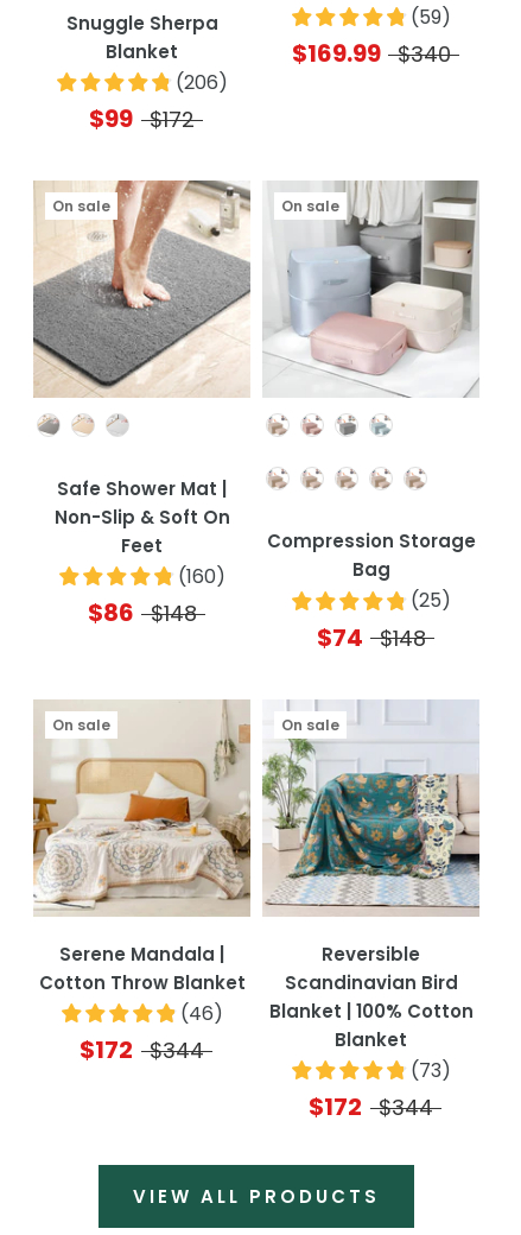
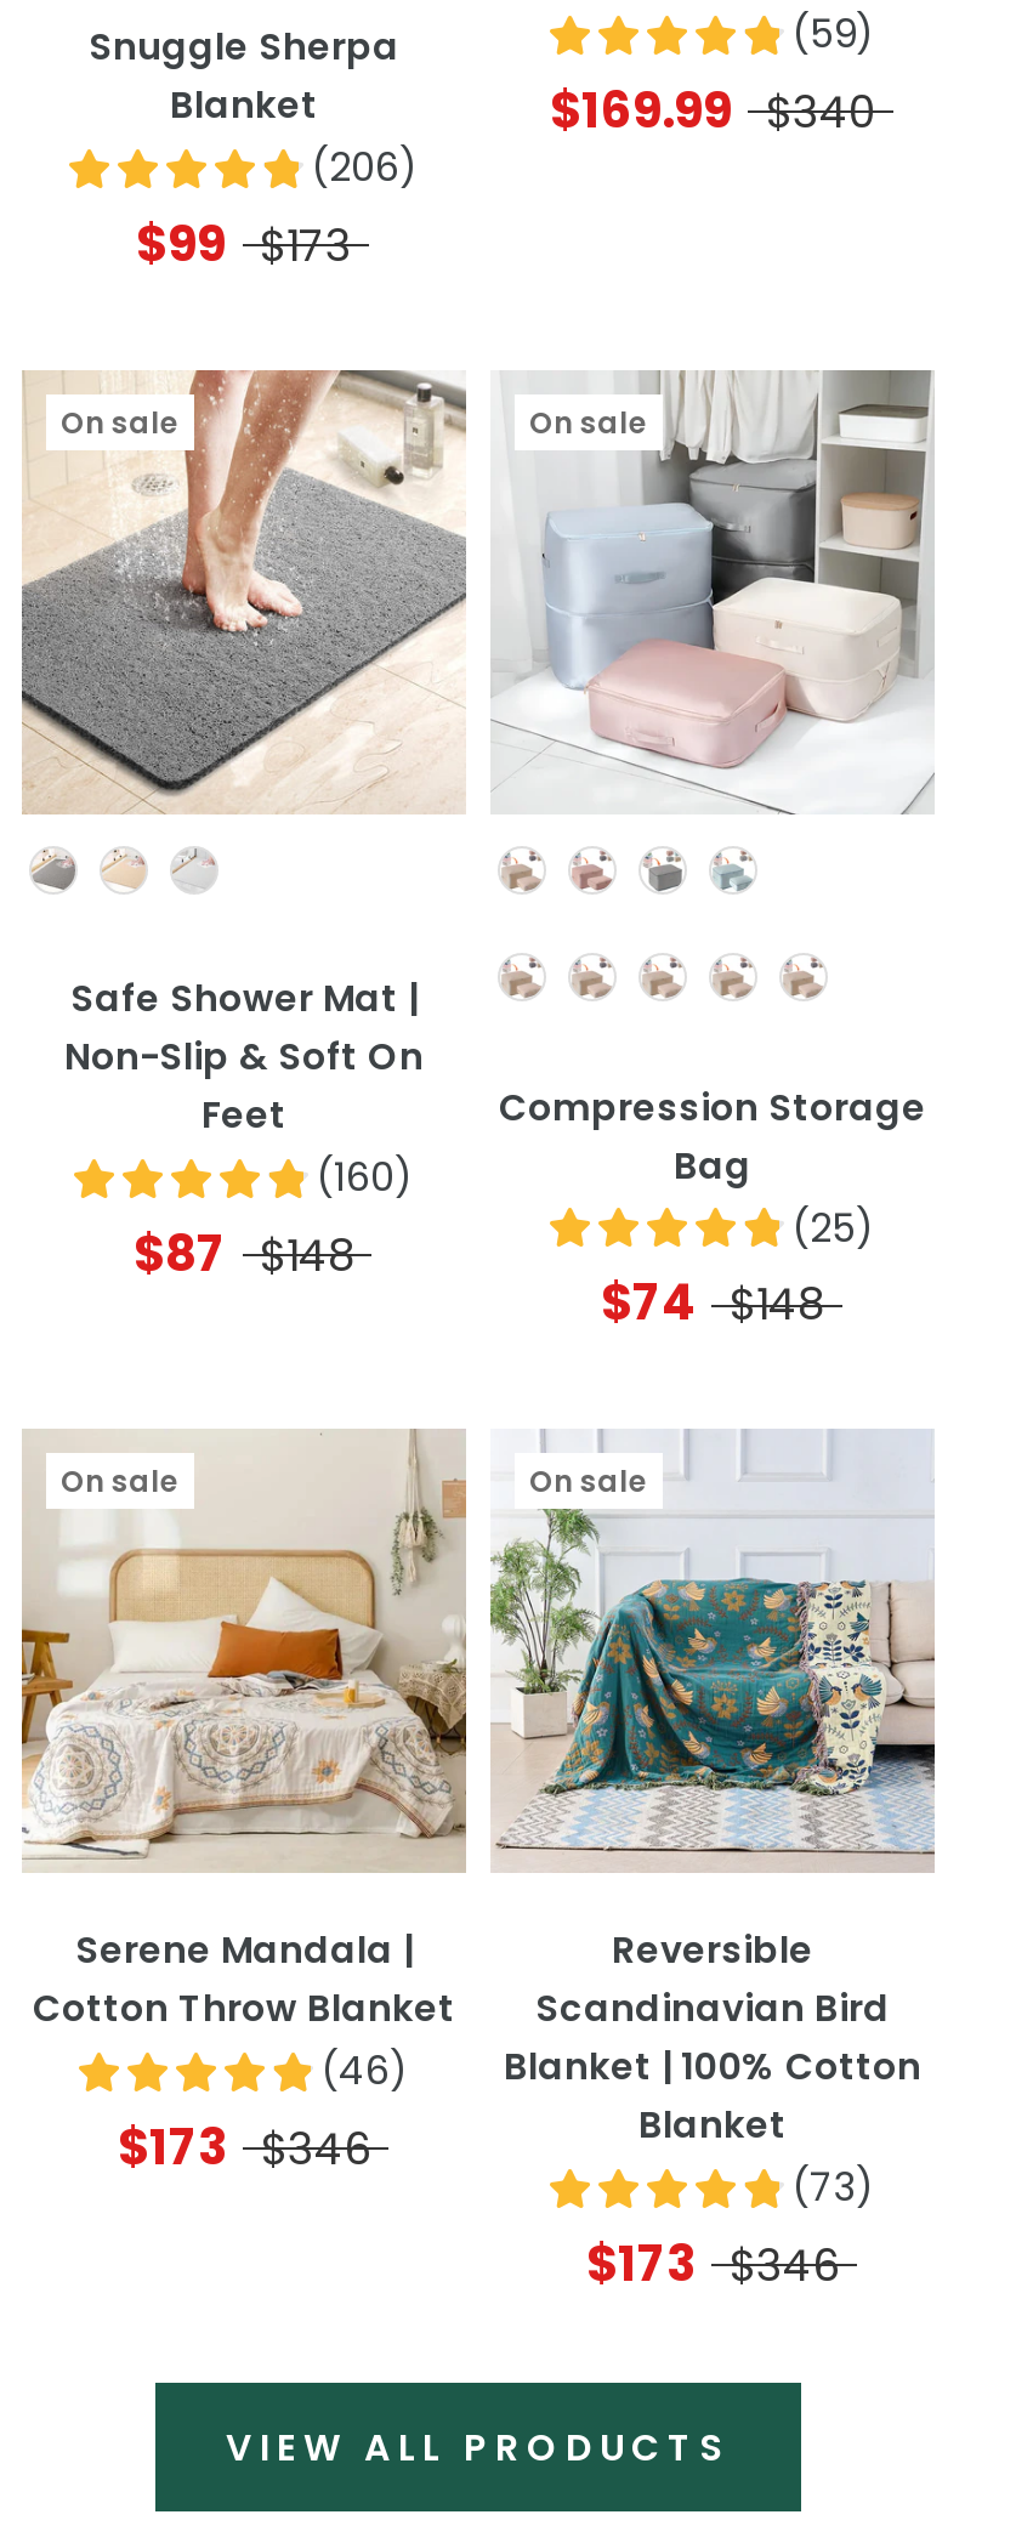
[89,103,195,136] $99 $172 -> [136,210,352,278] $99 $173
[87,597,196,630] $86 $148 -> [134,1220,354,1288] $87 $148
[80,1034,204,1067] $172 $344 -> [118,2113,370,2181] $173 $346
[309,1091,433,1124] $172 $344 -> [586,2230,839,2298] $173 $346

